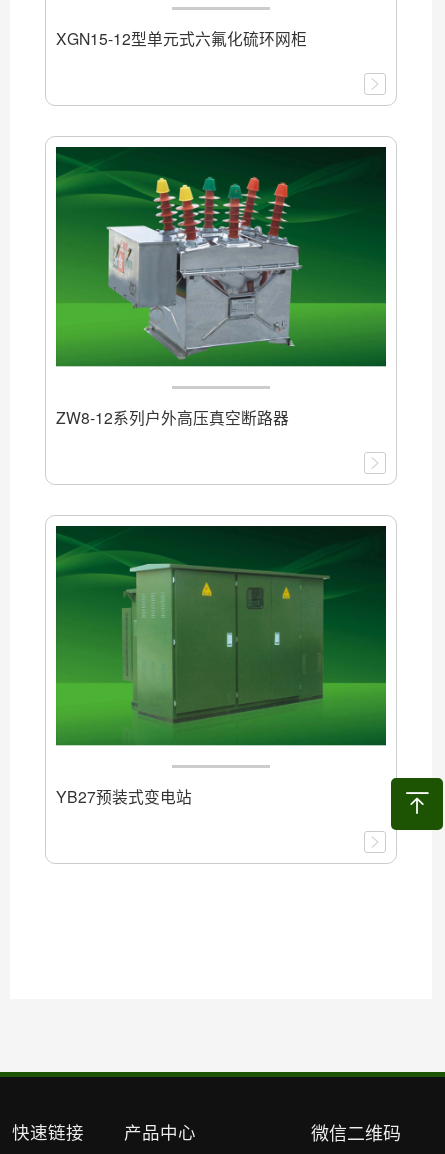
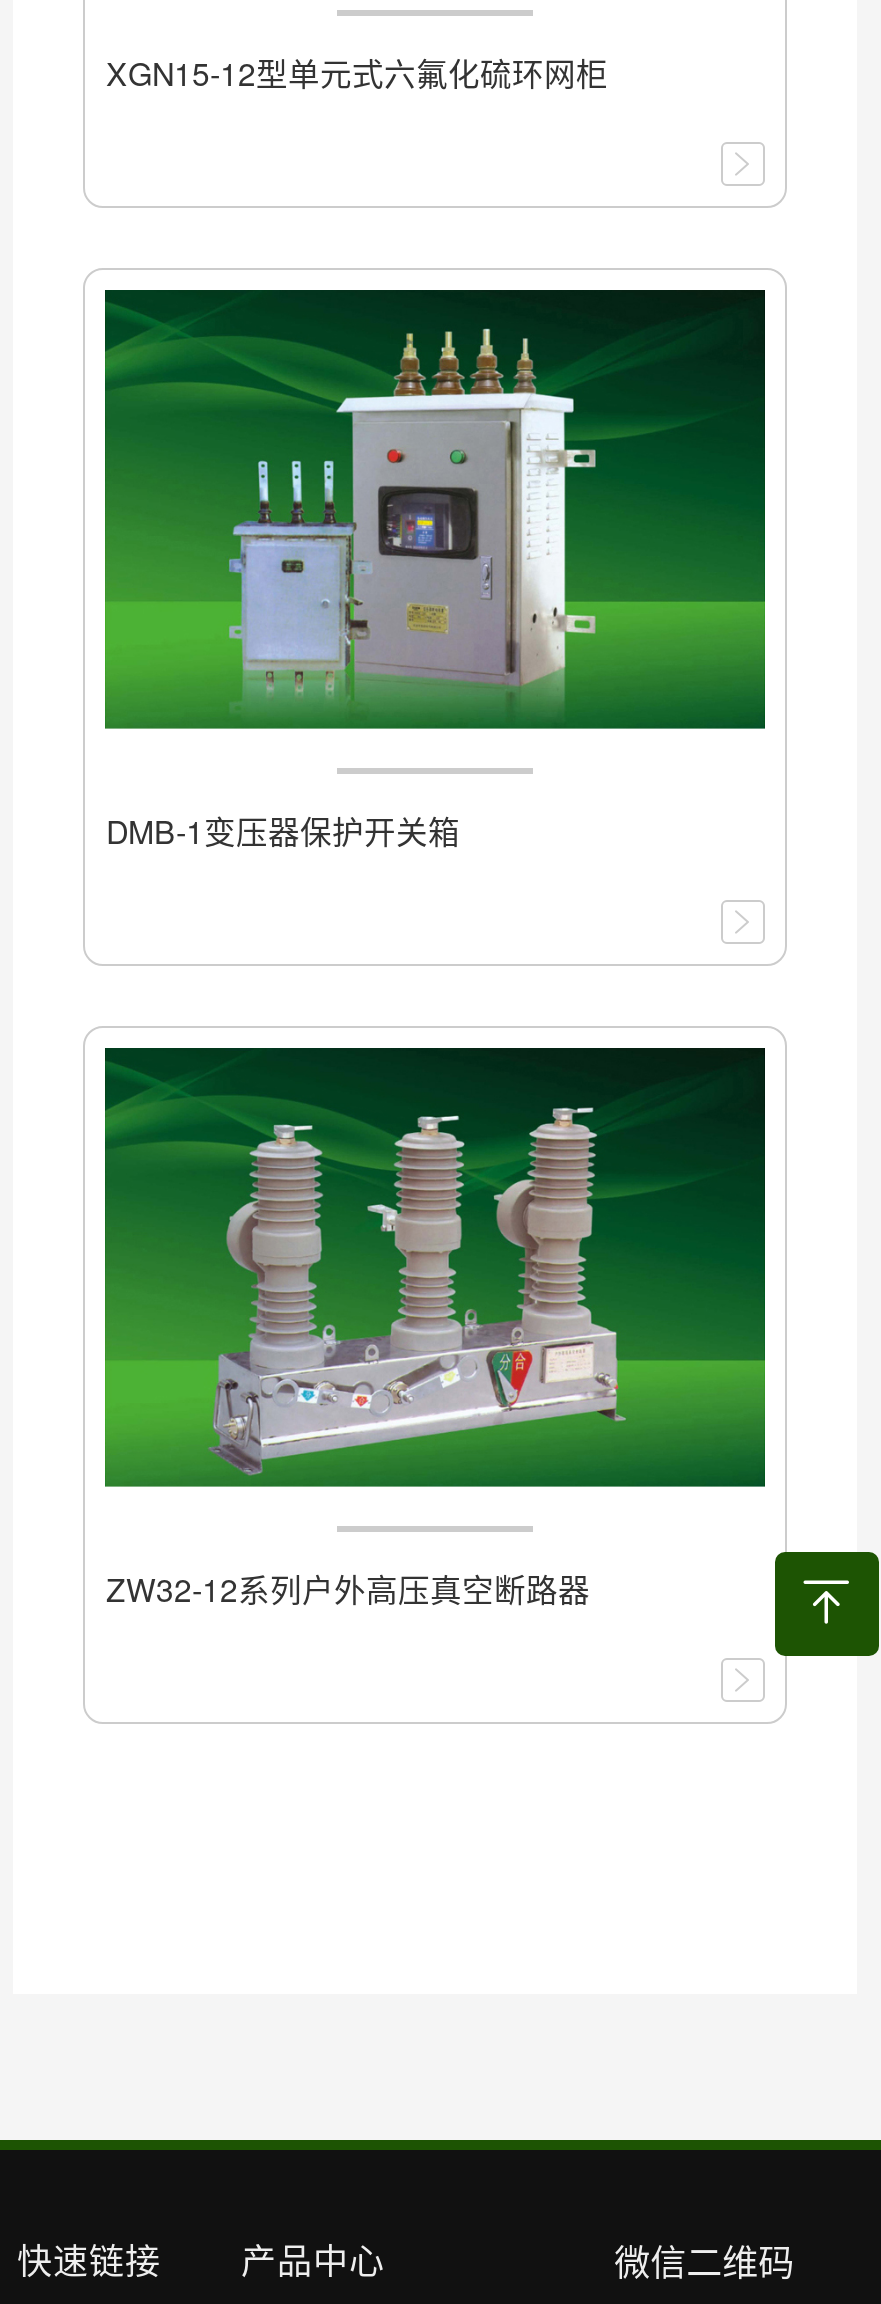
[106,167,302,360] [image] -> [209,328,597,712] [image]
[56,406,289,428] ZW8-12系列户外高压真空断路器 -> [106,808,460,852] DMB-1变压器保护开关箱
[110,556,330,738] [image] -> [209,1106,649,1476] [image]
[56,785,192,807] YB27预装式变电站 -> [106,1566,590,1610] ZW32-12系列户外高压真空断路器

